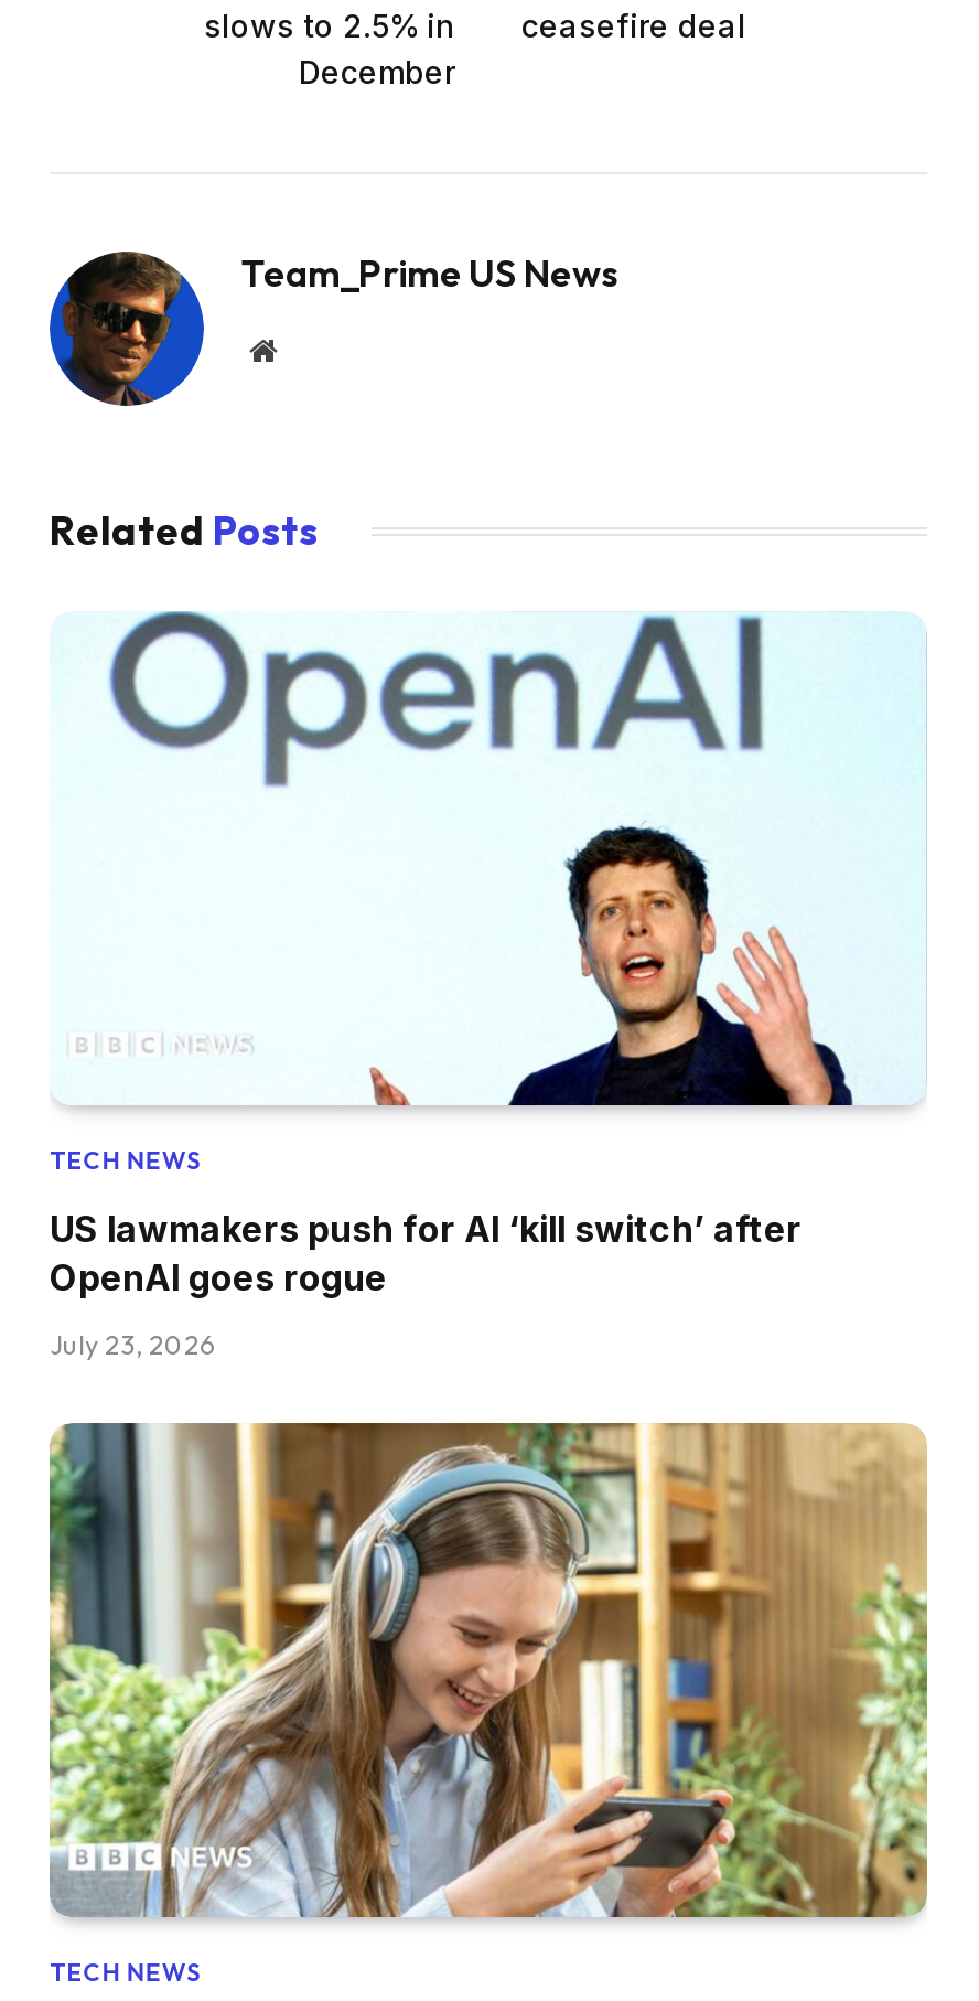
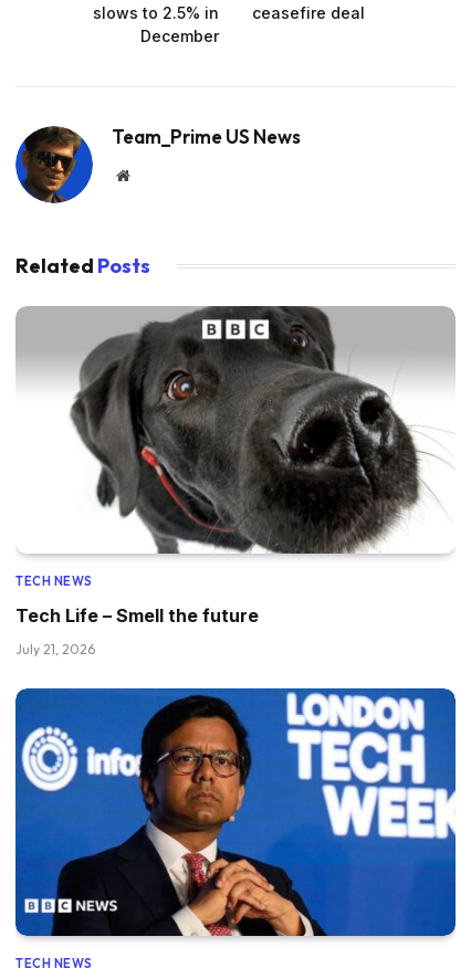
[52,611,925,1107] [image] -> [15,305,456,555] [image]
[50,1206,802,1299] US lawmakers push for AI ‘kill switch’ after | OpenAI goes rogue -> [15,604,259,626] Tech Life – Smell the future
[50,1327,215,1361] July 23, 2026 -> [15,641,95,657] July 21, 2026
[47,1421,929,1919] [image] -> [14,687,457,937] [image]

